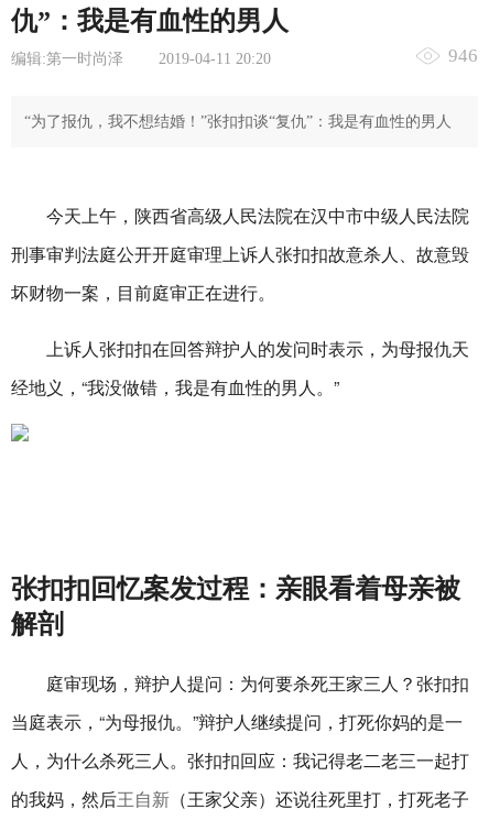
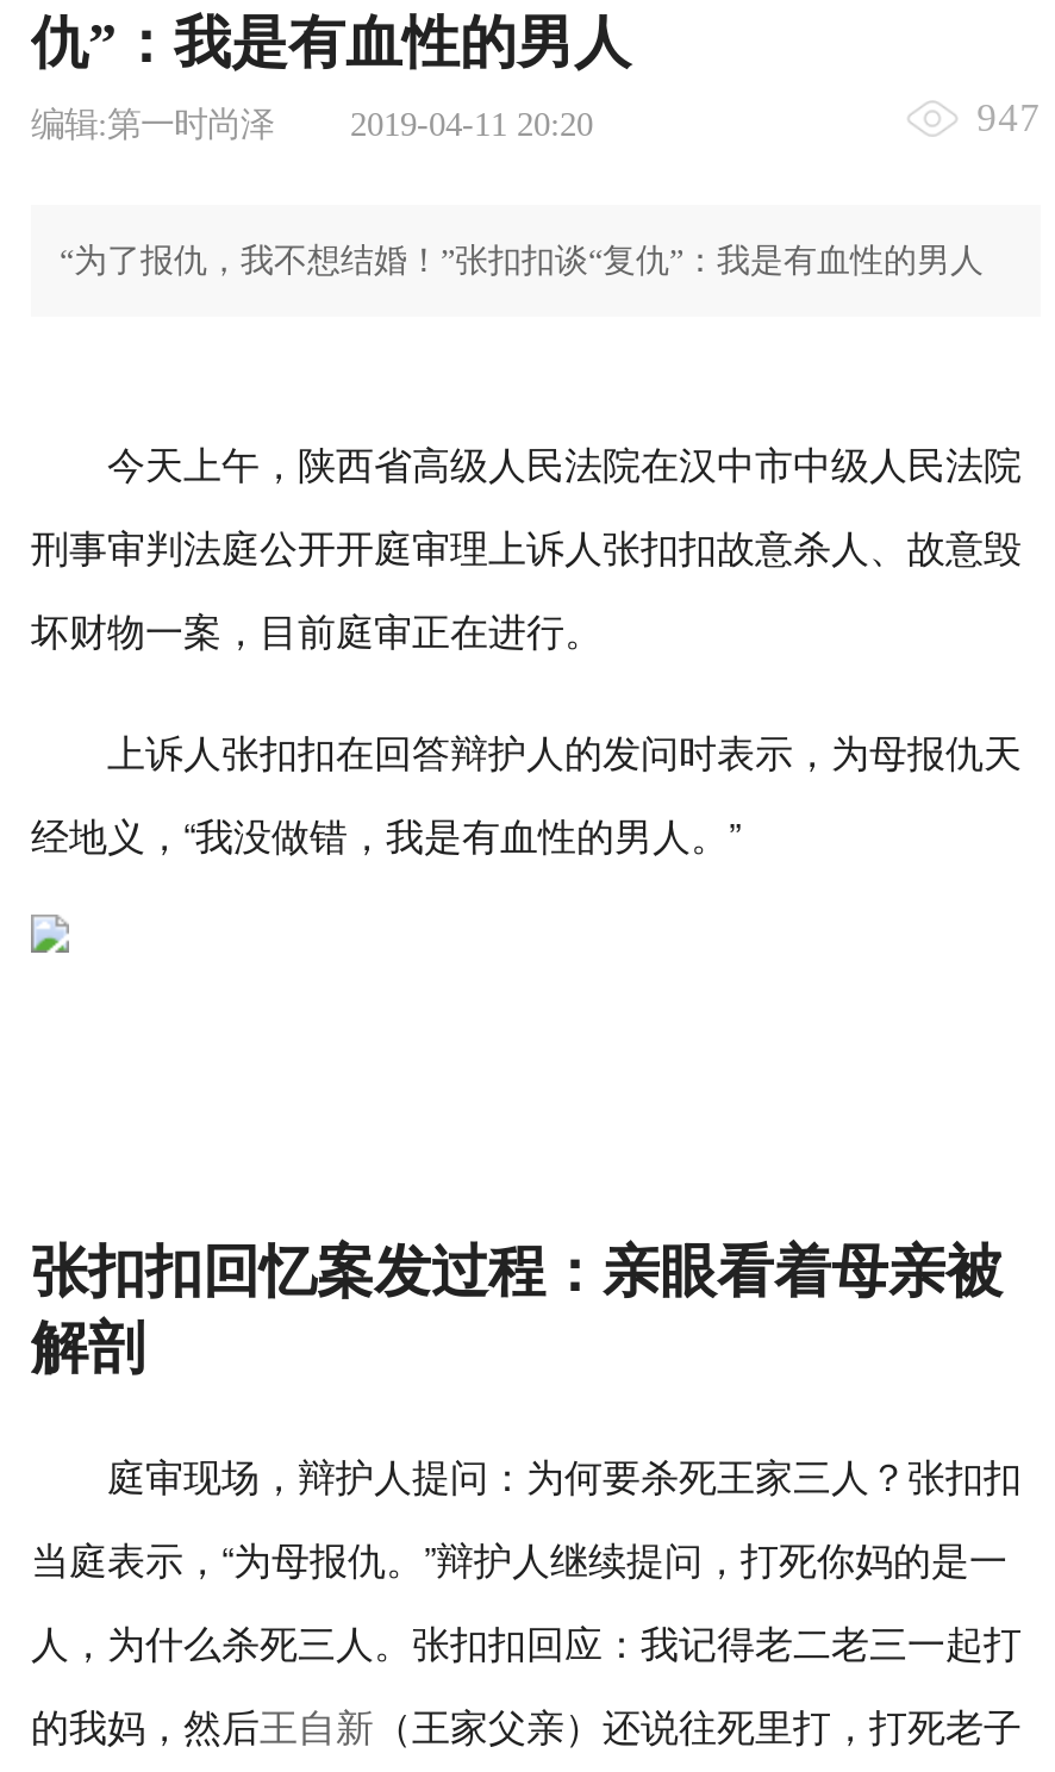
[448,45,478,66] 946 -> [977,95,1041,140] 947

